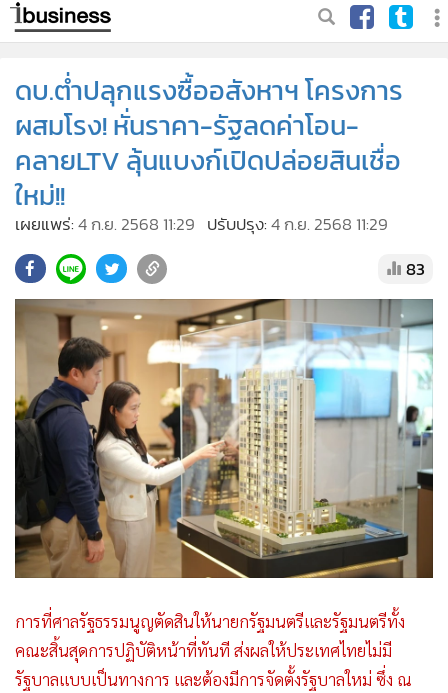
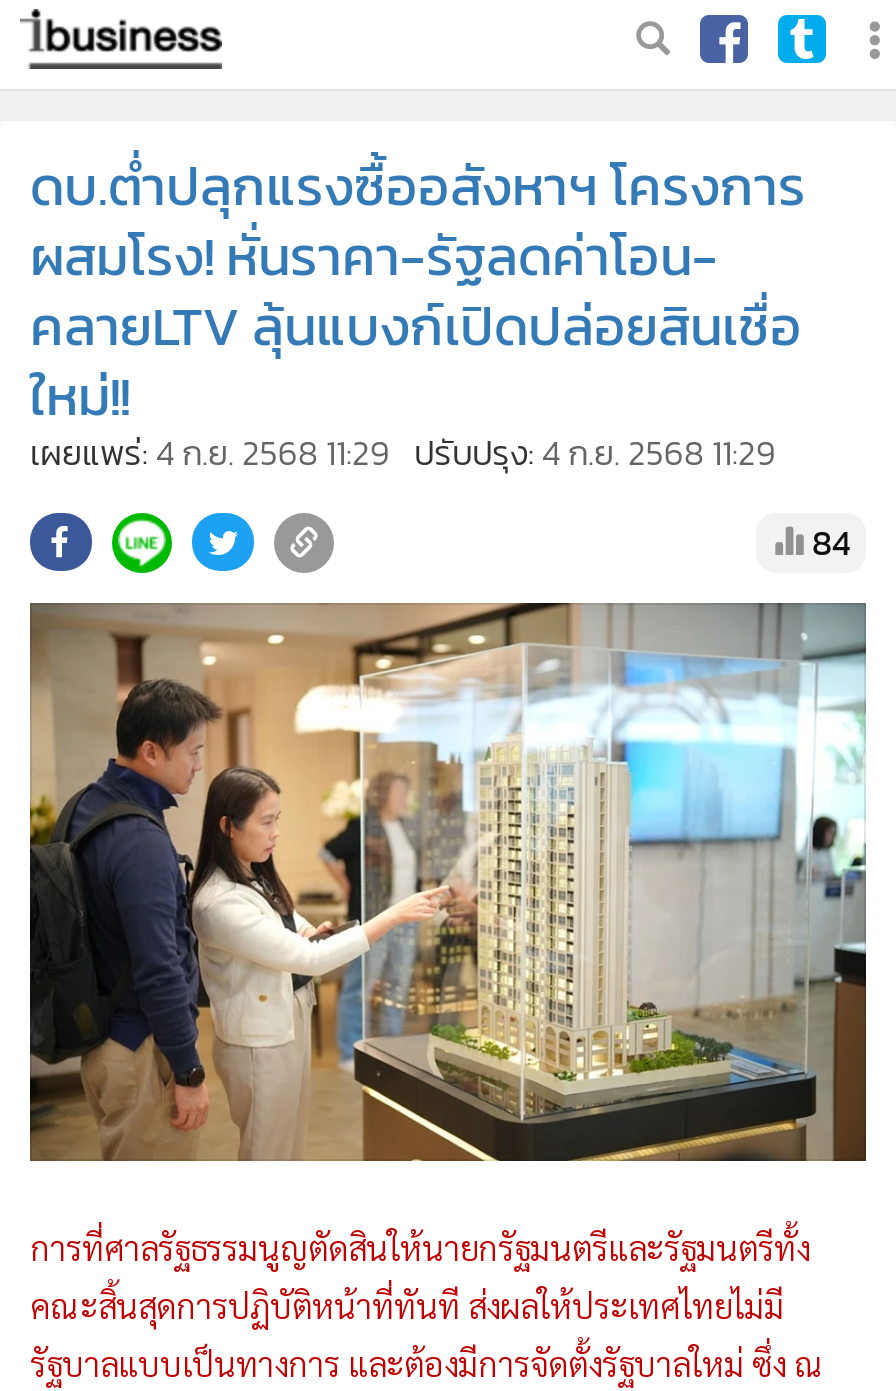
[406,255,425,281] 83 -> [812,516,850,568] 84

